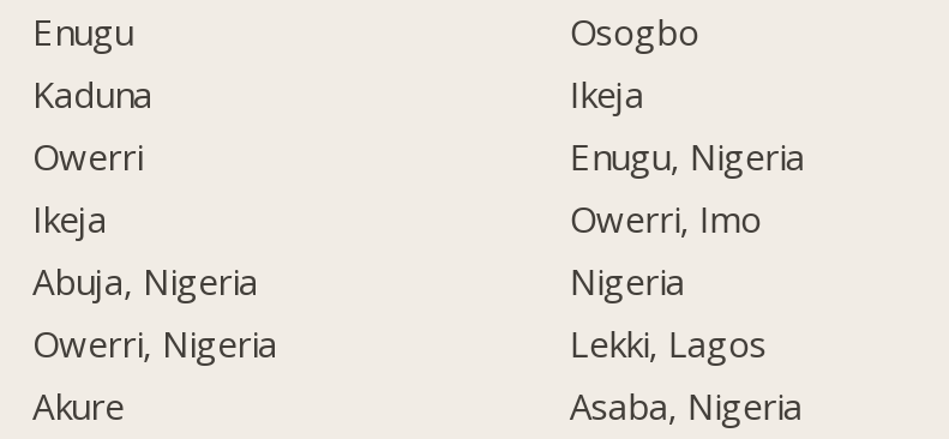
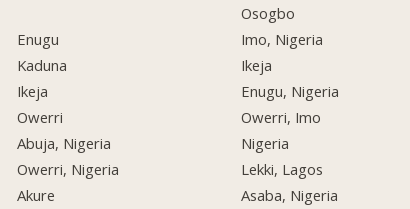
none -> [241,29,323,49] Imo, Nigeria
moved [32,132,143,180] -> [17,107,63,127]: Owerri

